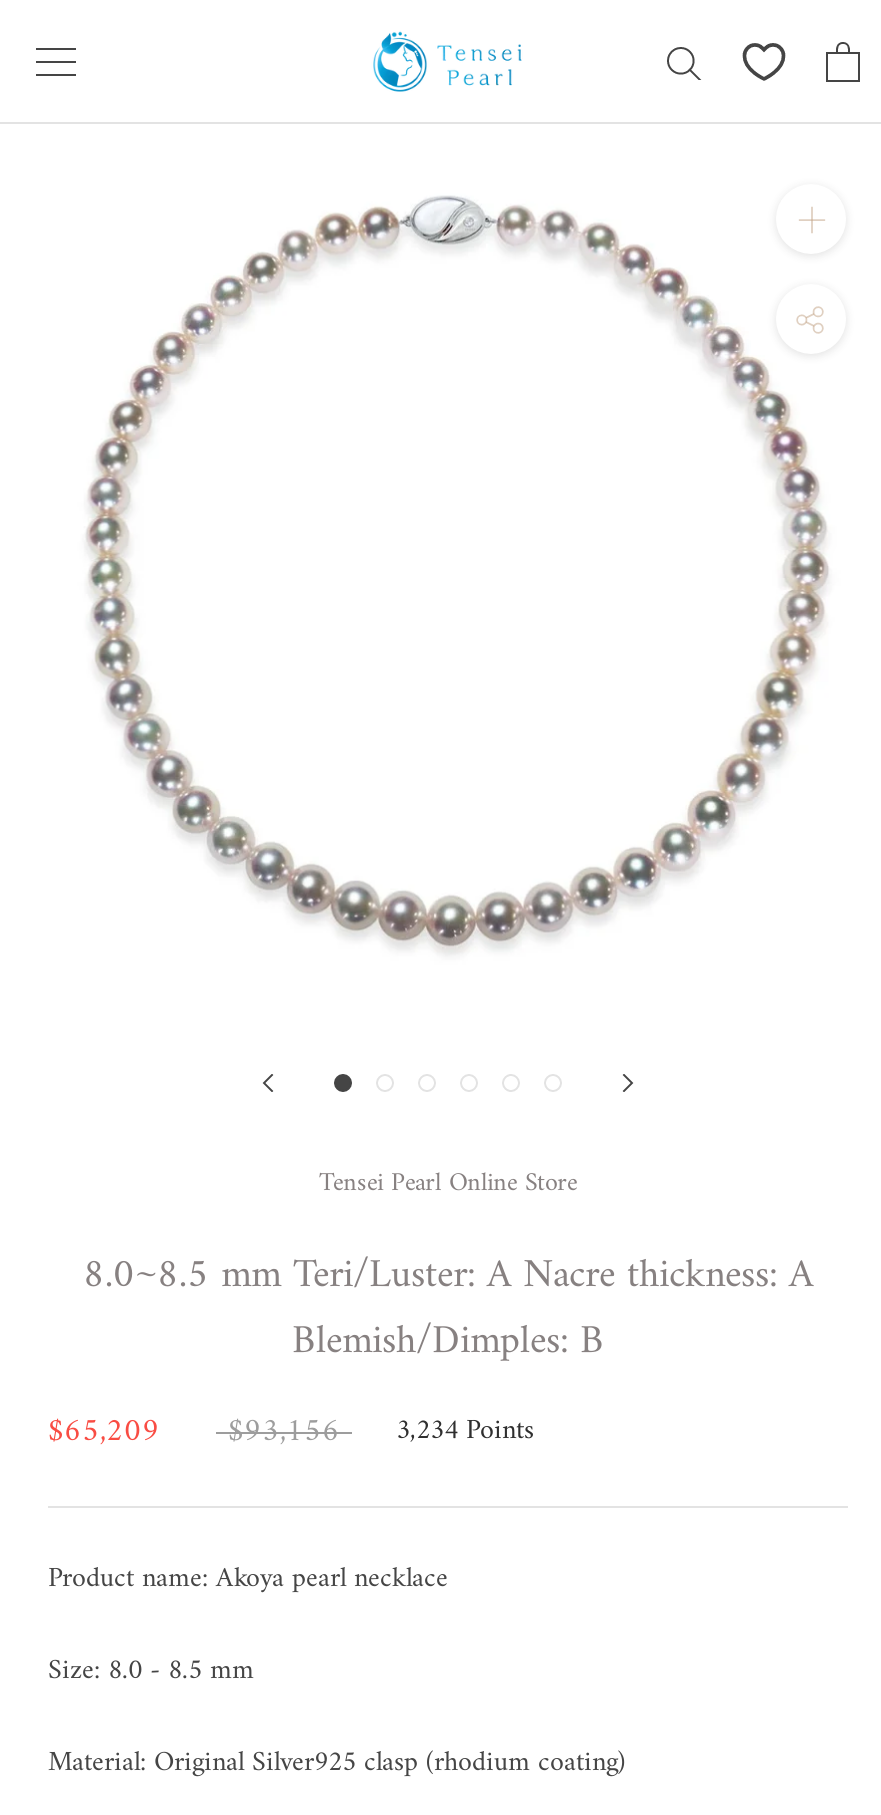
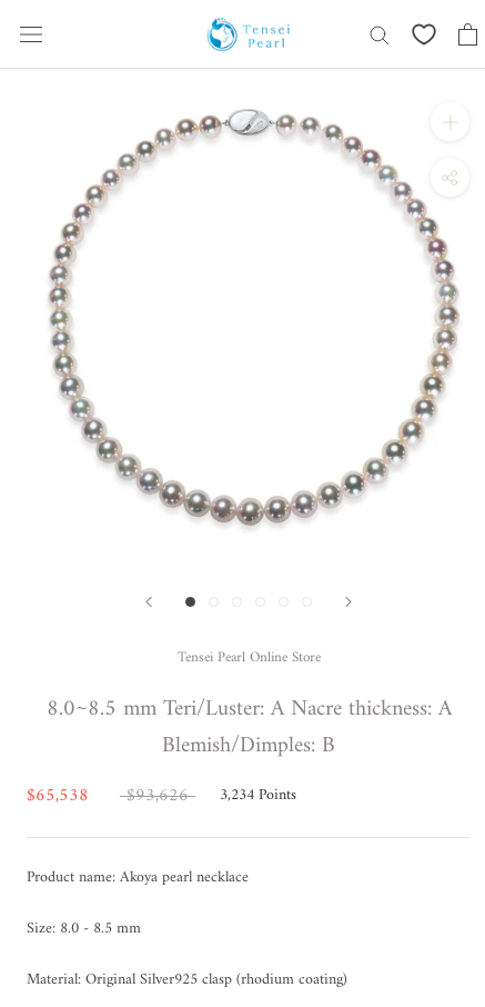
[48,1404,160,1460] $65,209 -> [27,780,89,811] $65,538
[228,1404,340,1460] $93,156 -> [127,780,189,811] $93,626

